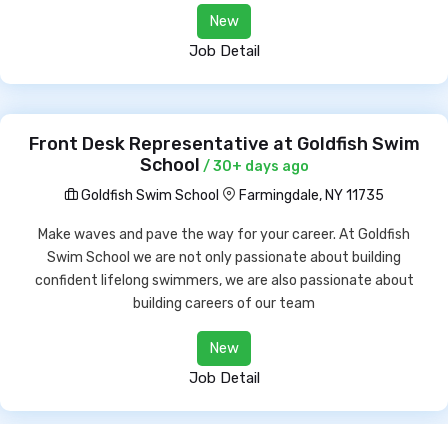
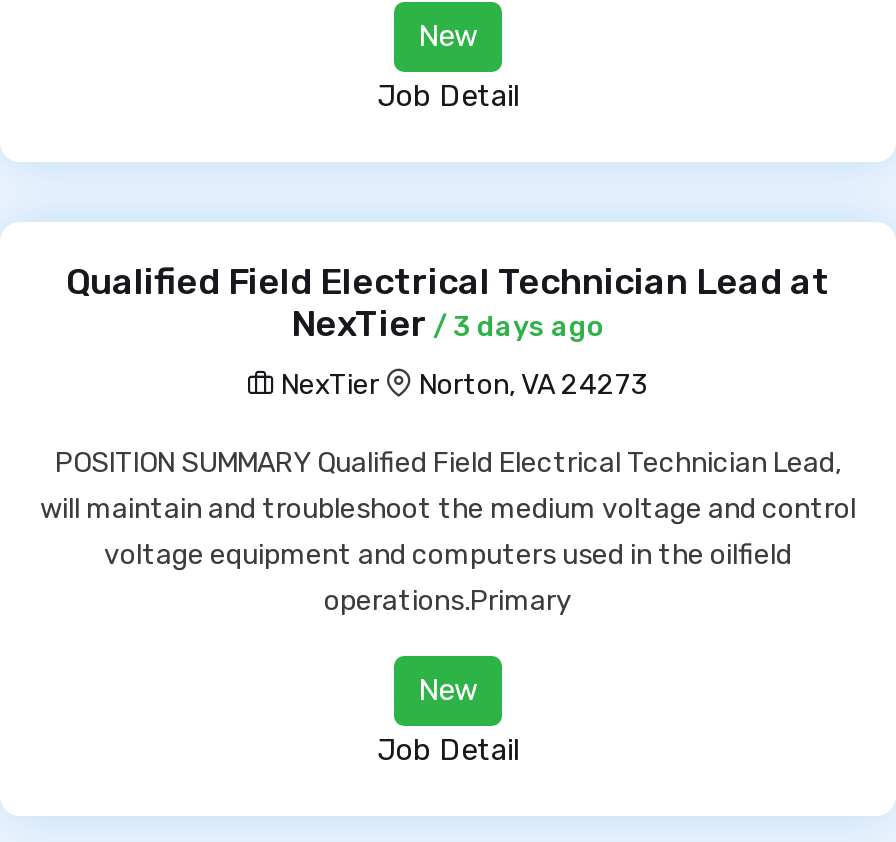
[28,133,419,176] Front Desk Representative at Goldfish Swim | School / 30+ days ago -> [66,260,830,346] Qualified Field Electrical Technician Lead at | NexTier / 3 days ago
[78,187,384,204] Goldfish Swim School | Farmingdale, NY 11735 -> [275,368,649,402] NexTier | Norton, VA 24273
[34,226,413,312] Make waves and pave the way for your career. At Goldfish | Swim School we are not only passionate about building | confident lifelong swimmers, we are also passionate about | building careers of our team -> [40,446,856,618] POSITION SUMMARY Qualified Field Electrical Technician Lead, | will maintain and troubleshoot the medium voltage and control | voltage equipment and computers used in the oilfield | operations.Primary

